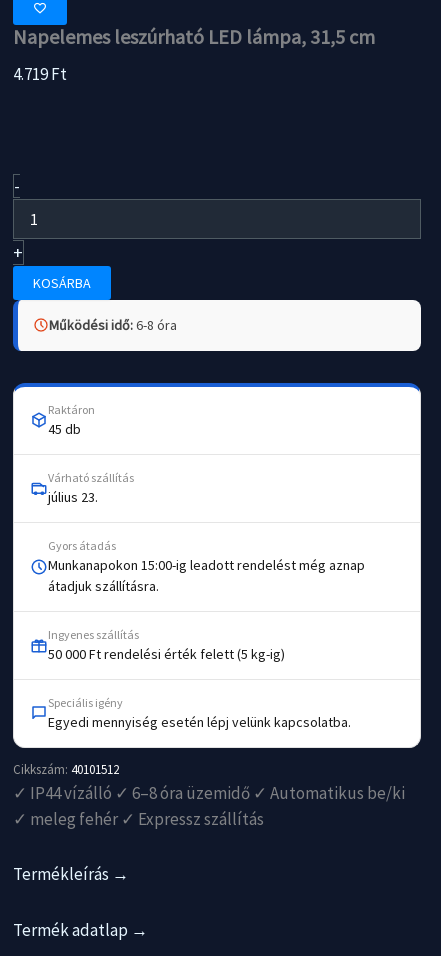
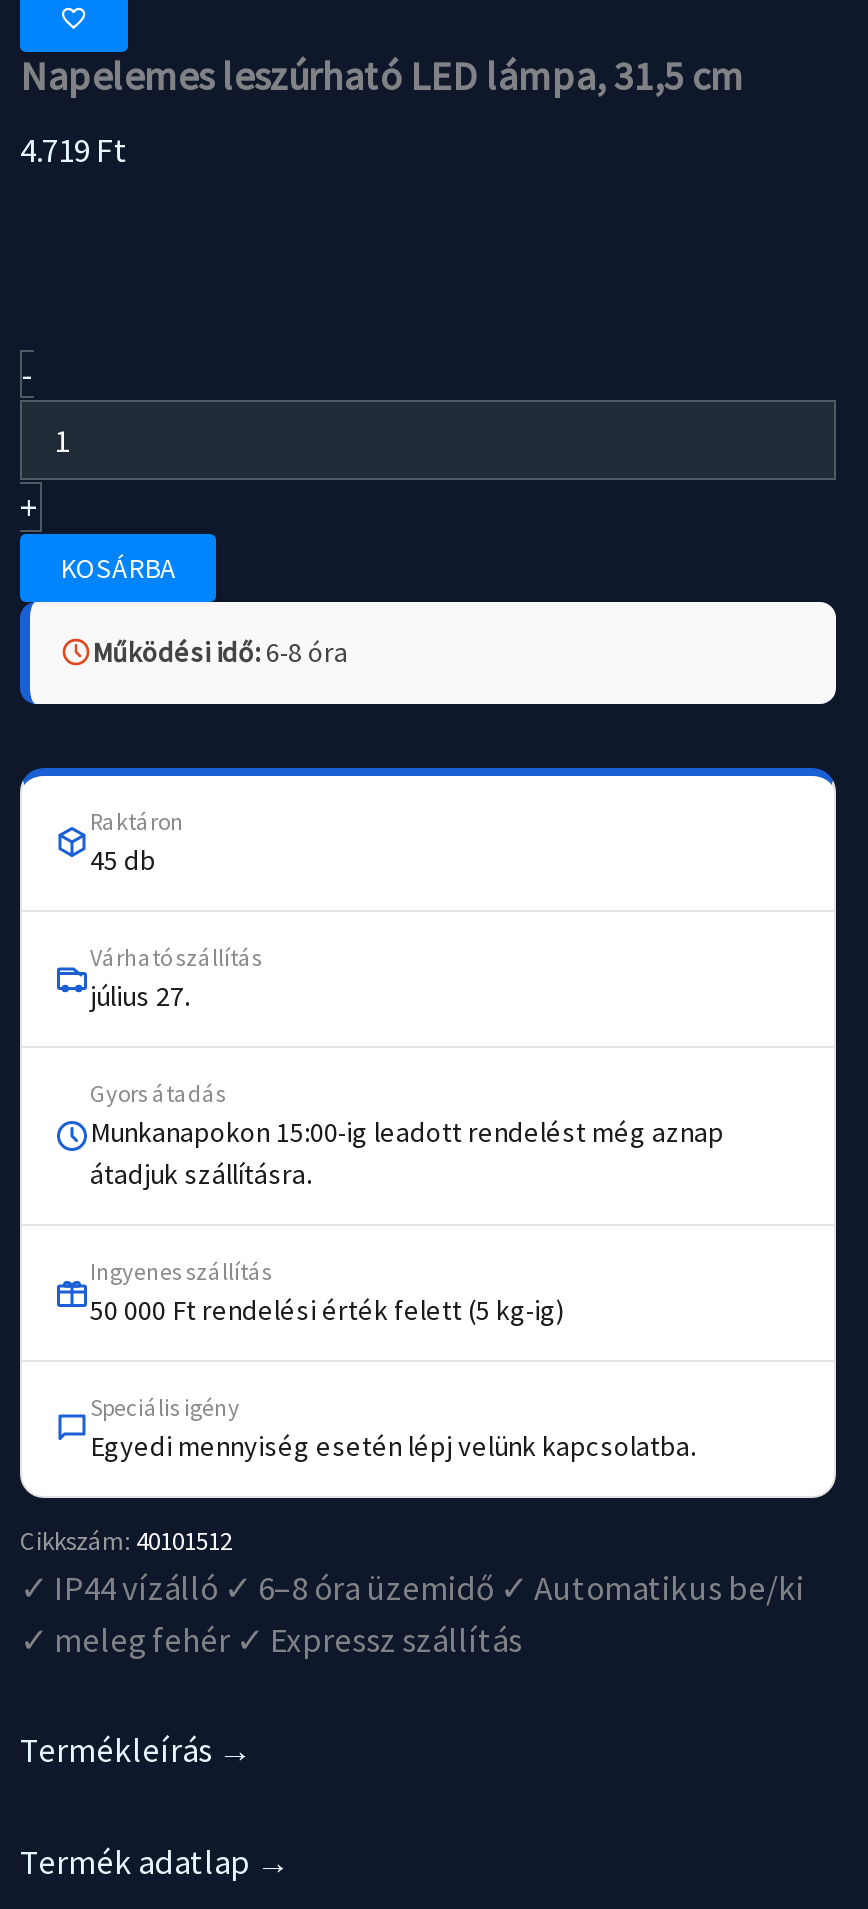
[48,488,98,506] július 23. -> [90,977,190,1013] július 27.

